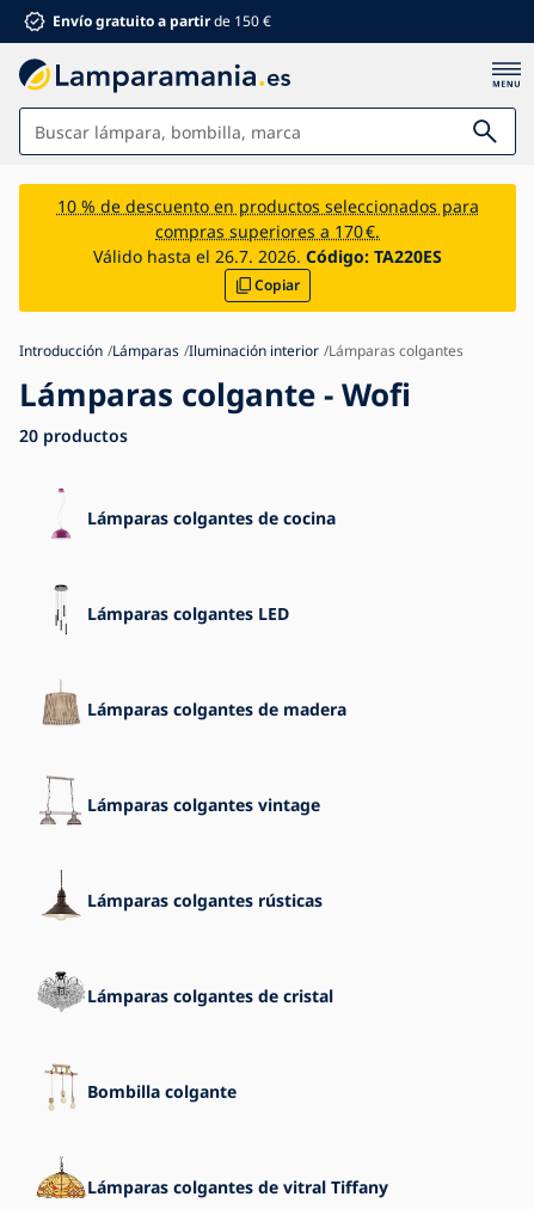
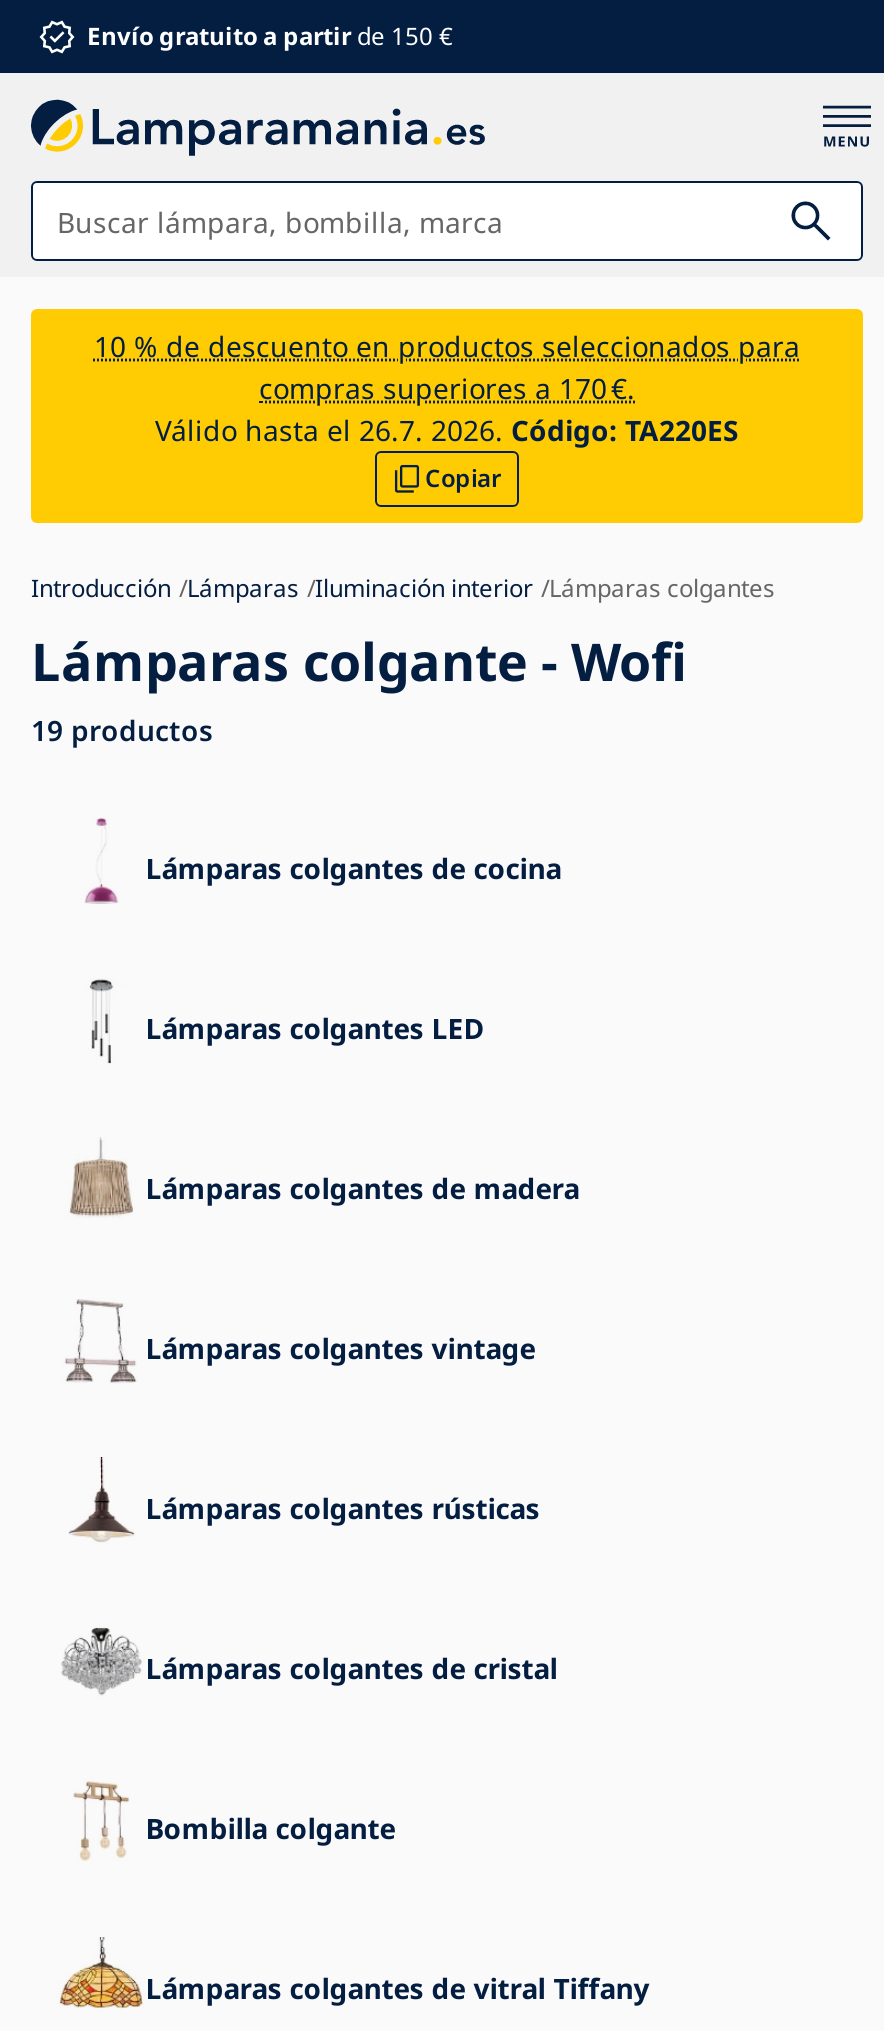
[19,424,128,447] 20 productos -> [31,711,213,749] 19 productos

